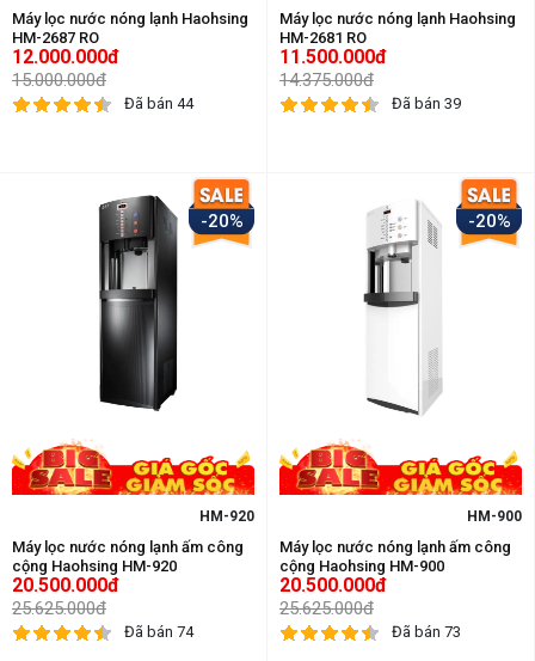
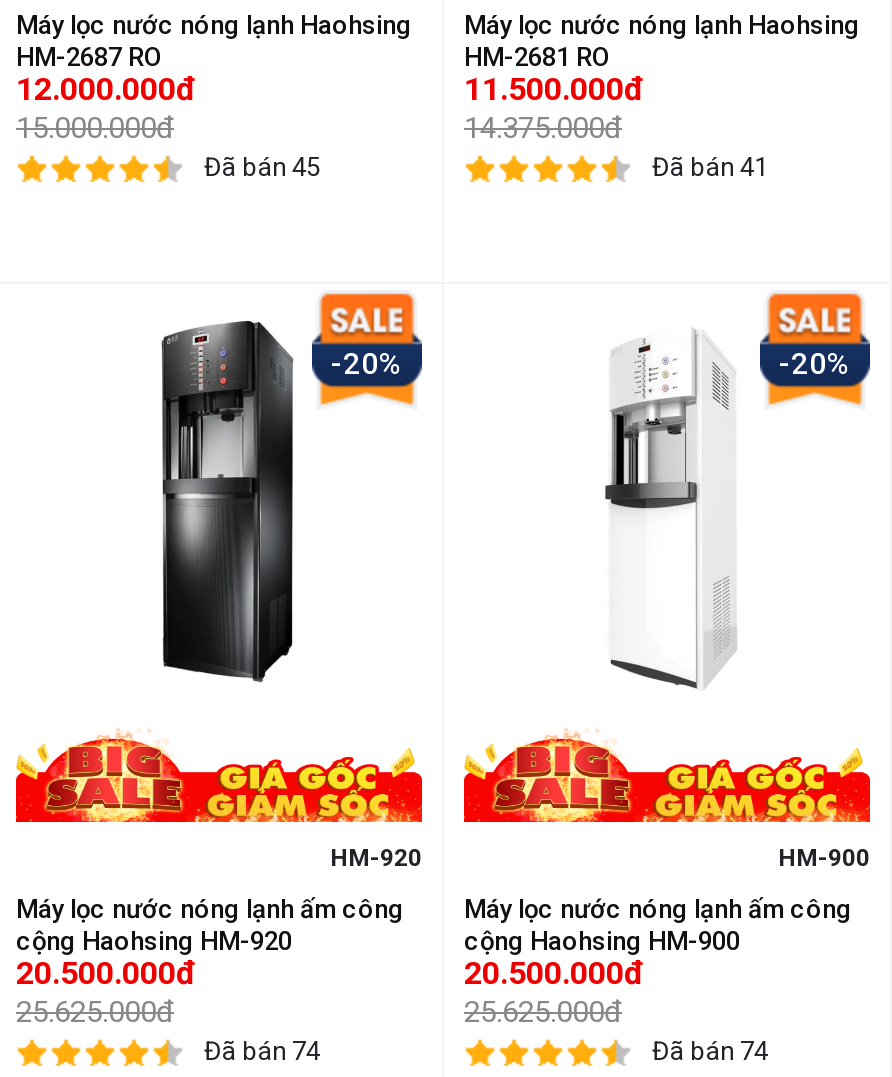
[124,94,193,112] Đã bán 44 -> [204,152,320,182] Đã bán 45
[392,94,461,112] Đã bán 39 -> [652,152,768,182] Đã bán 41
[392,623,461,641] Đã bán 73 -> [652,1036,768,1066] Đã bán 74

